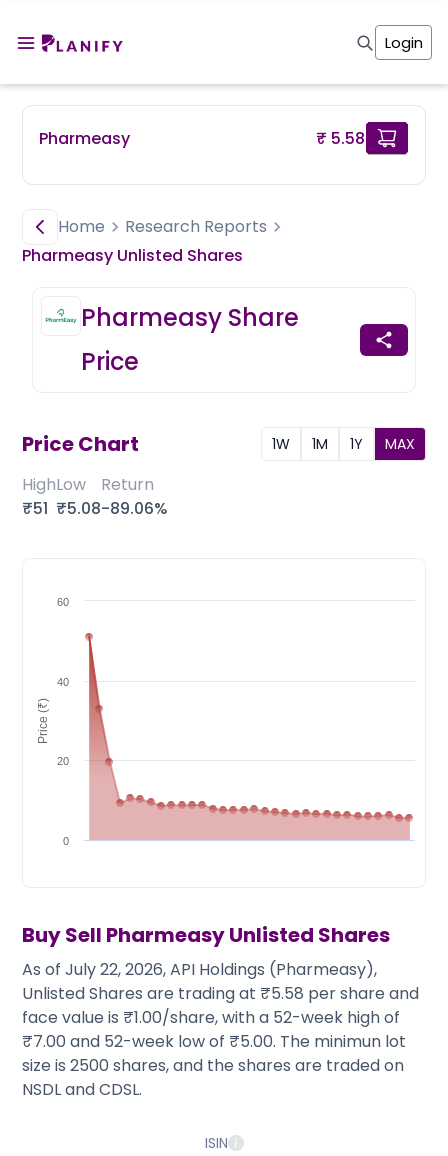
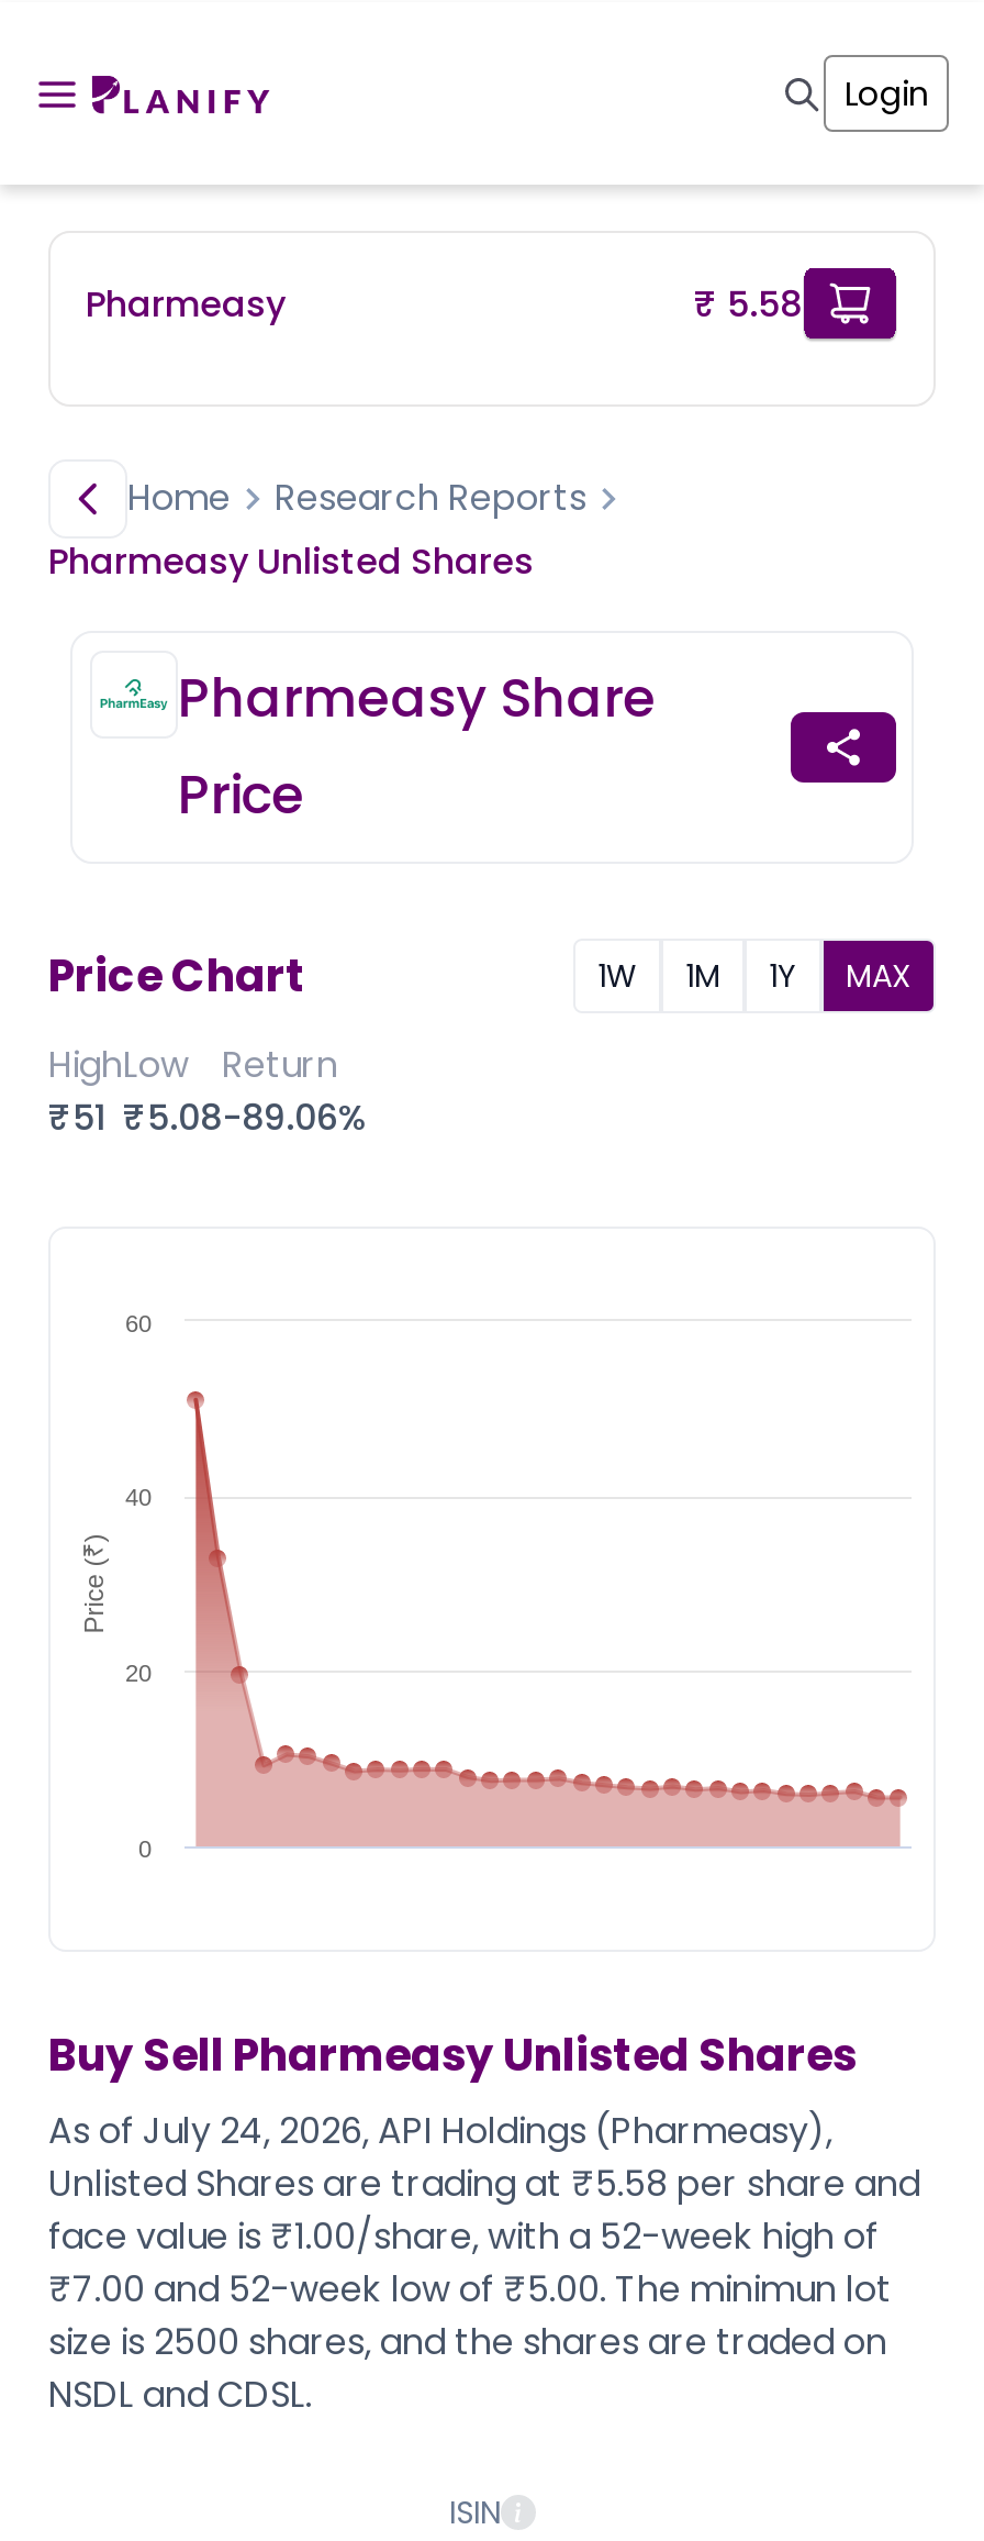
[22,958,377,981] As of July 22, 2026, API Holdings (Pharmeasy), -> [48,2106,832,2156] As of July 24, 2026, API Holdings (Pharmeasy),

